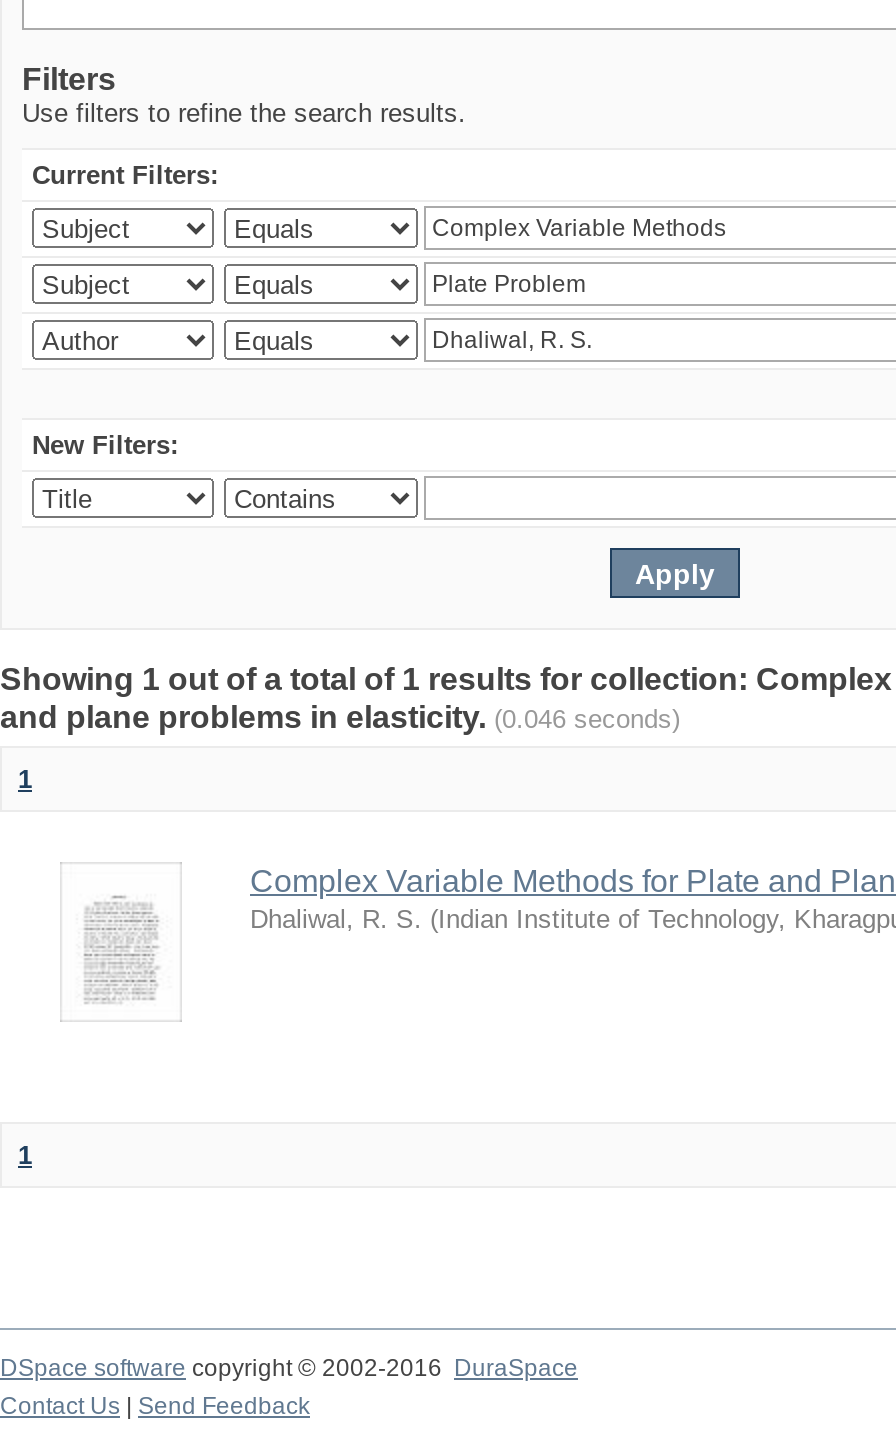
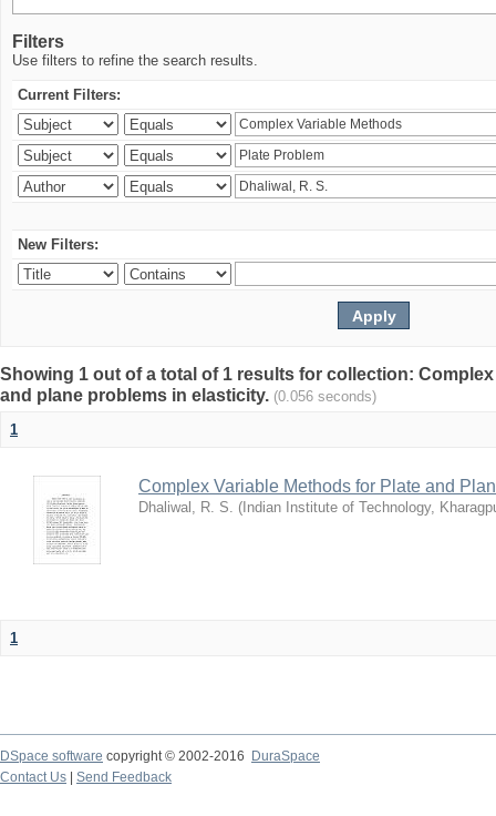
[0,700,680,734] and plane problems in elasticity. (0.046 seconds) -> [0,386,376,405] and plane problems in elasticity. (0.056 seconds)

